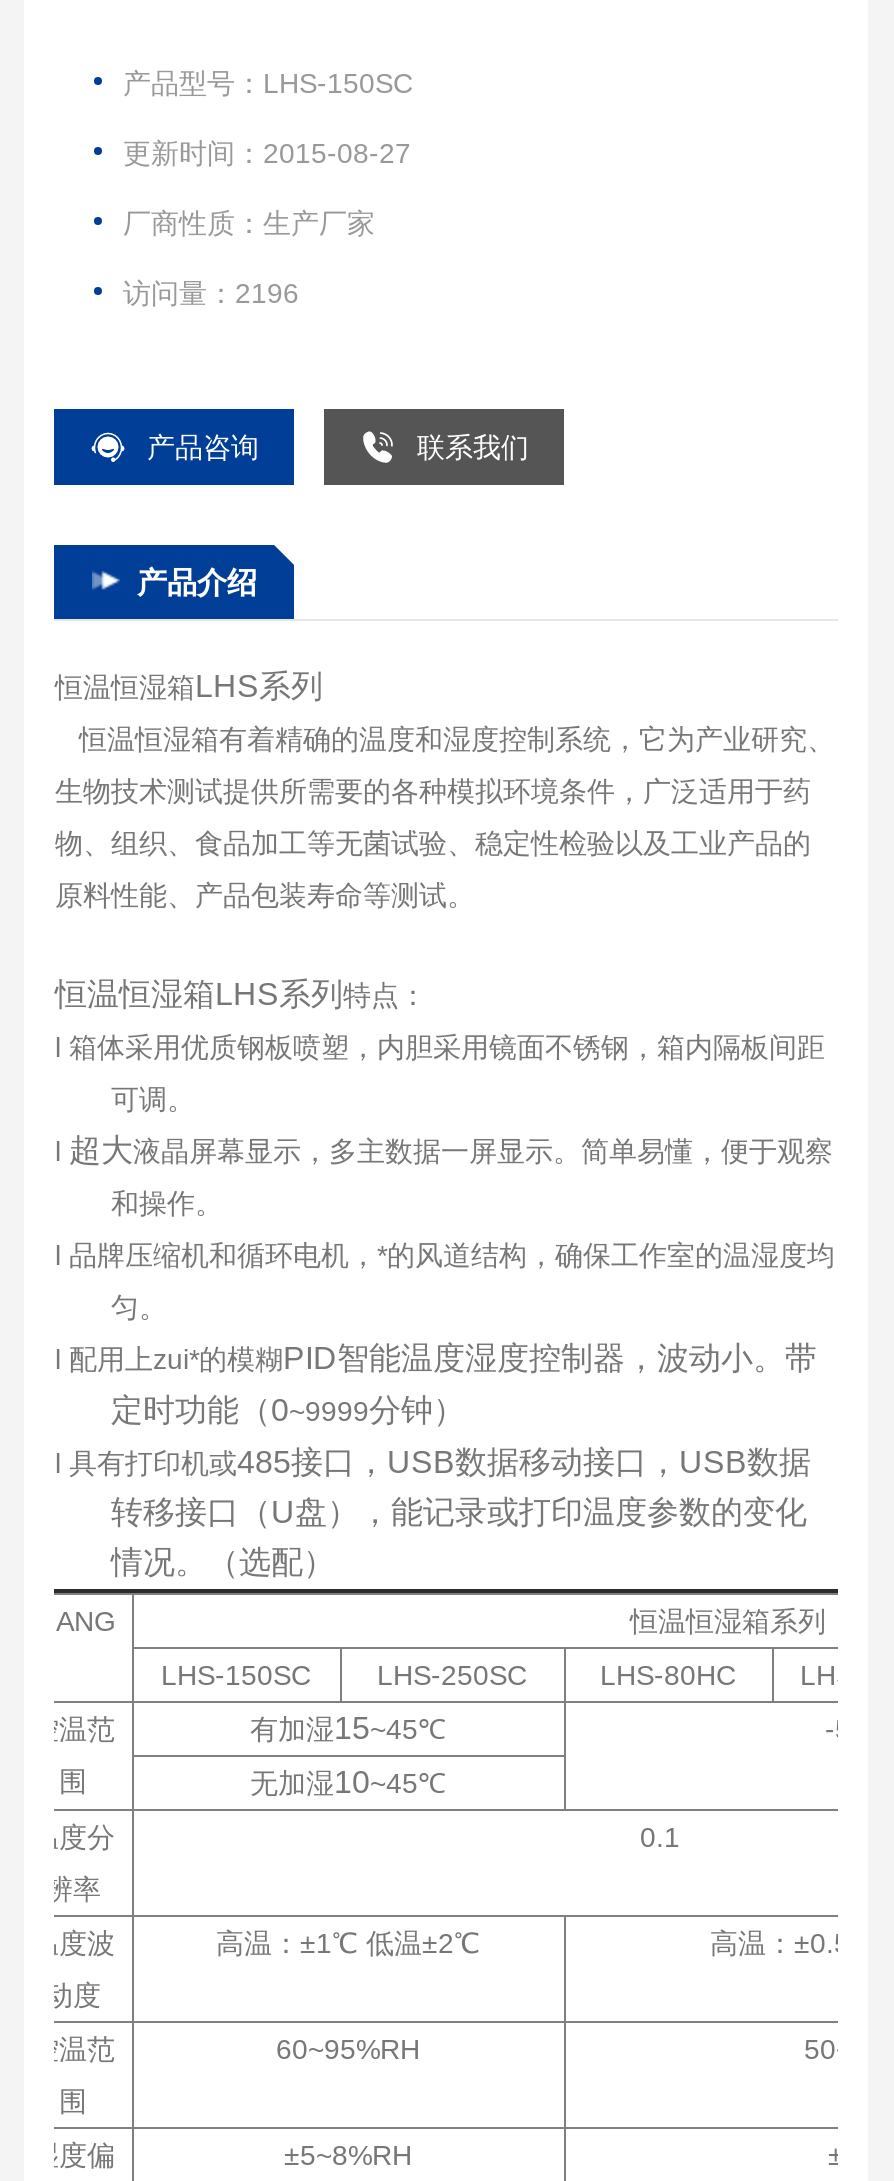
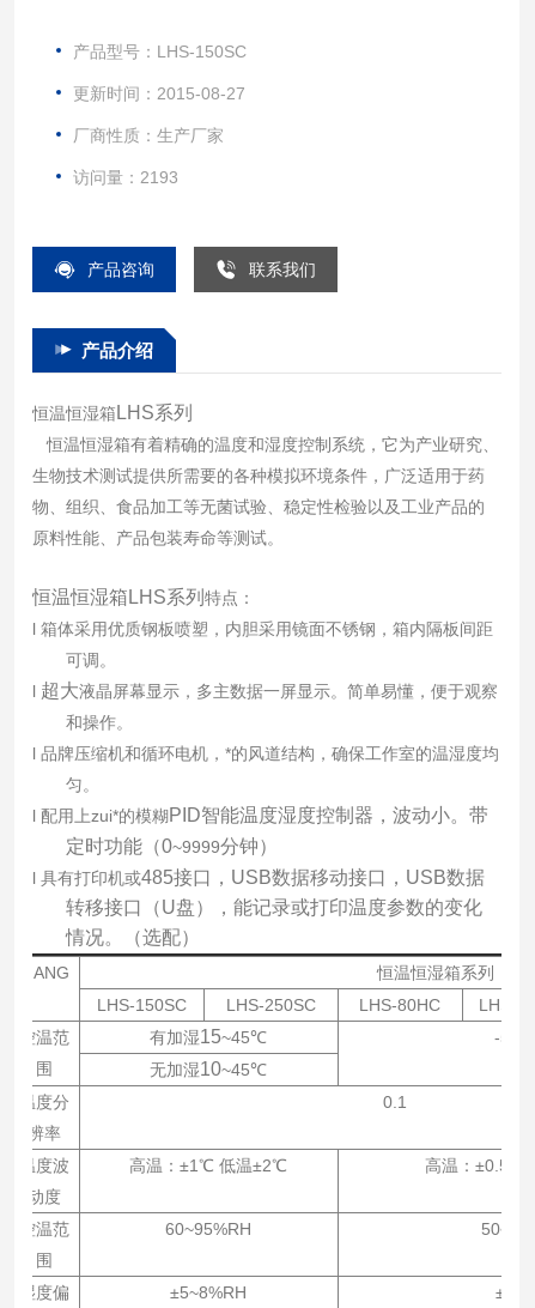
[123,277,299,309] 访问量：2196 -> [73,168,179,187] 访问量：2193

